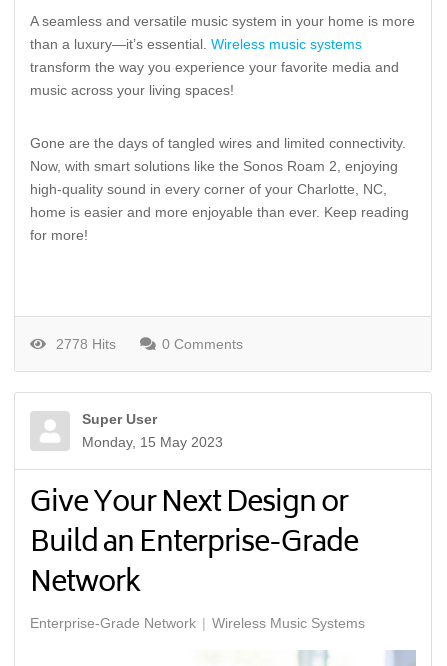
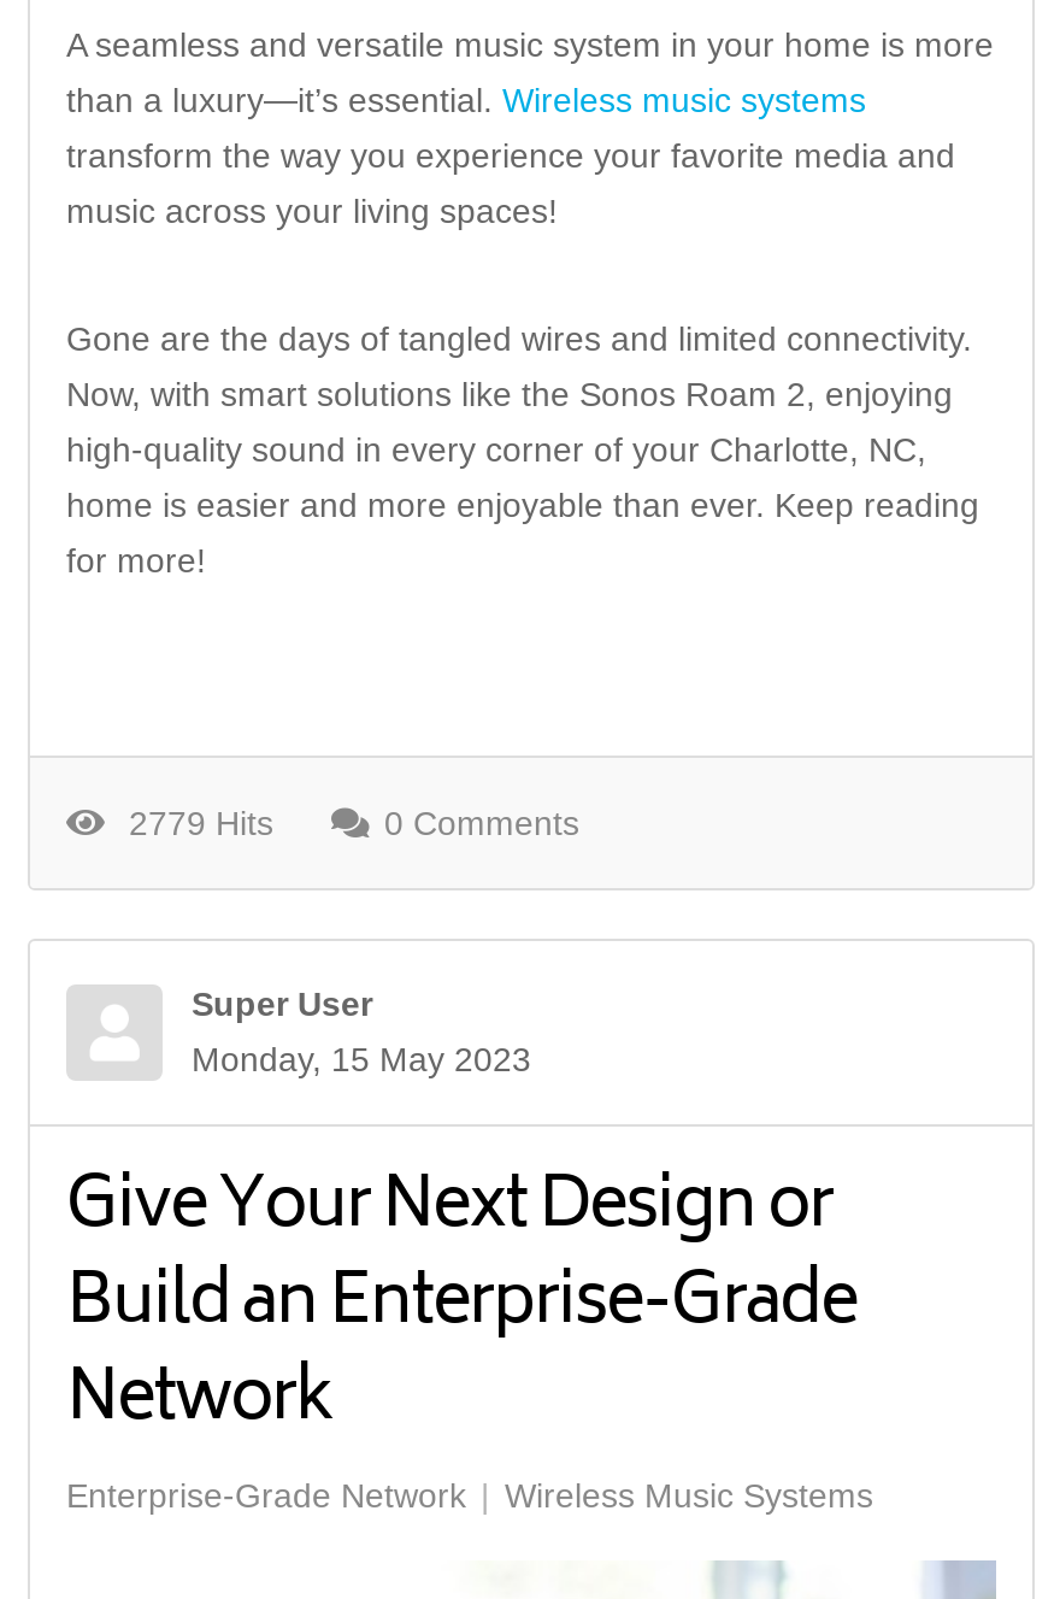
[48,336,116,352] 2778 Hits -> [110,803,273,842] 2779 Hits

